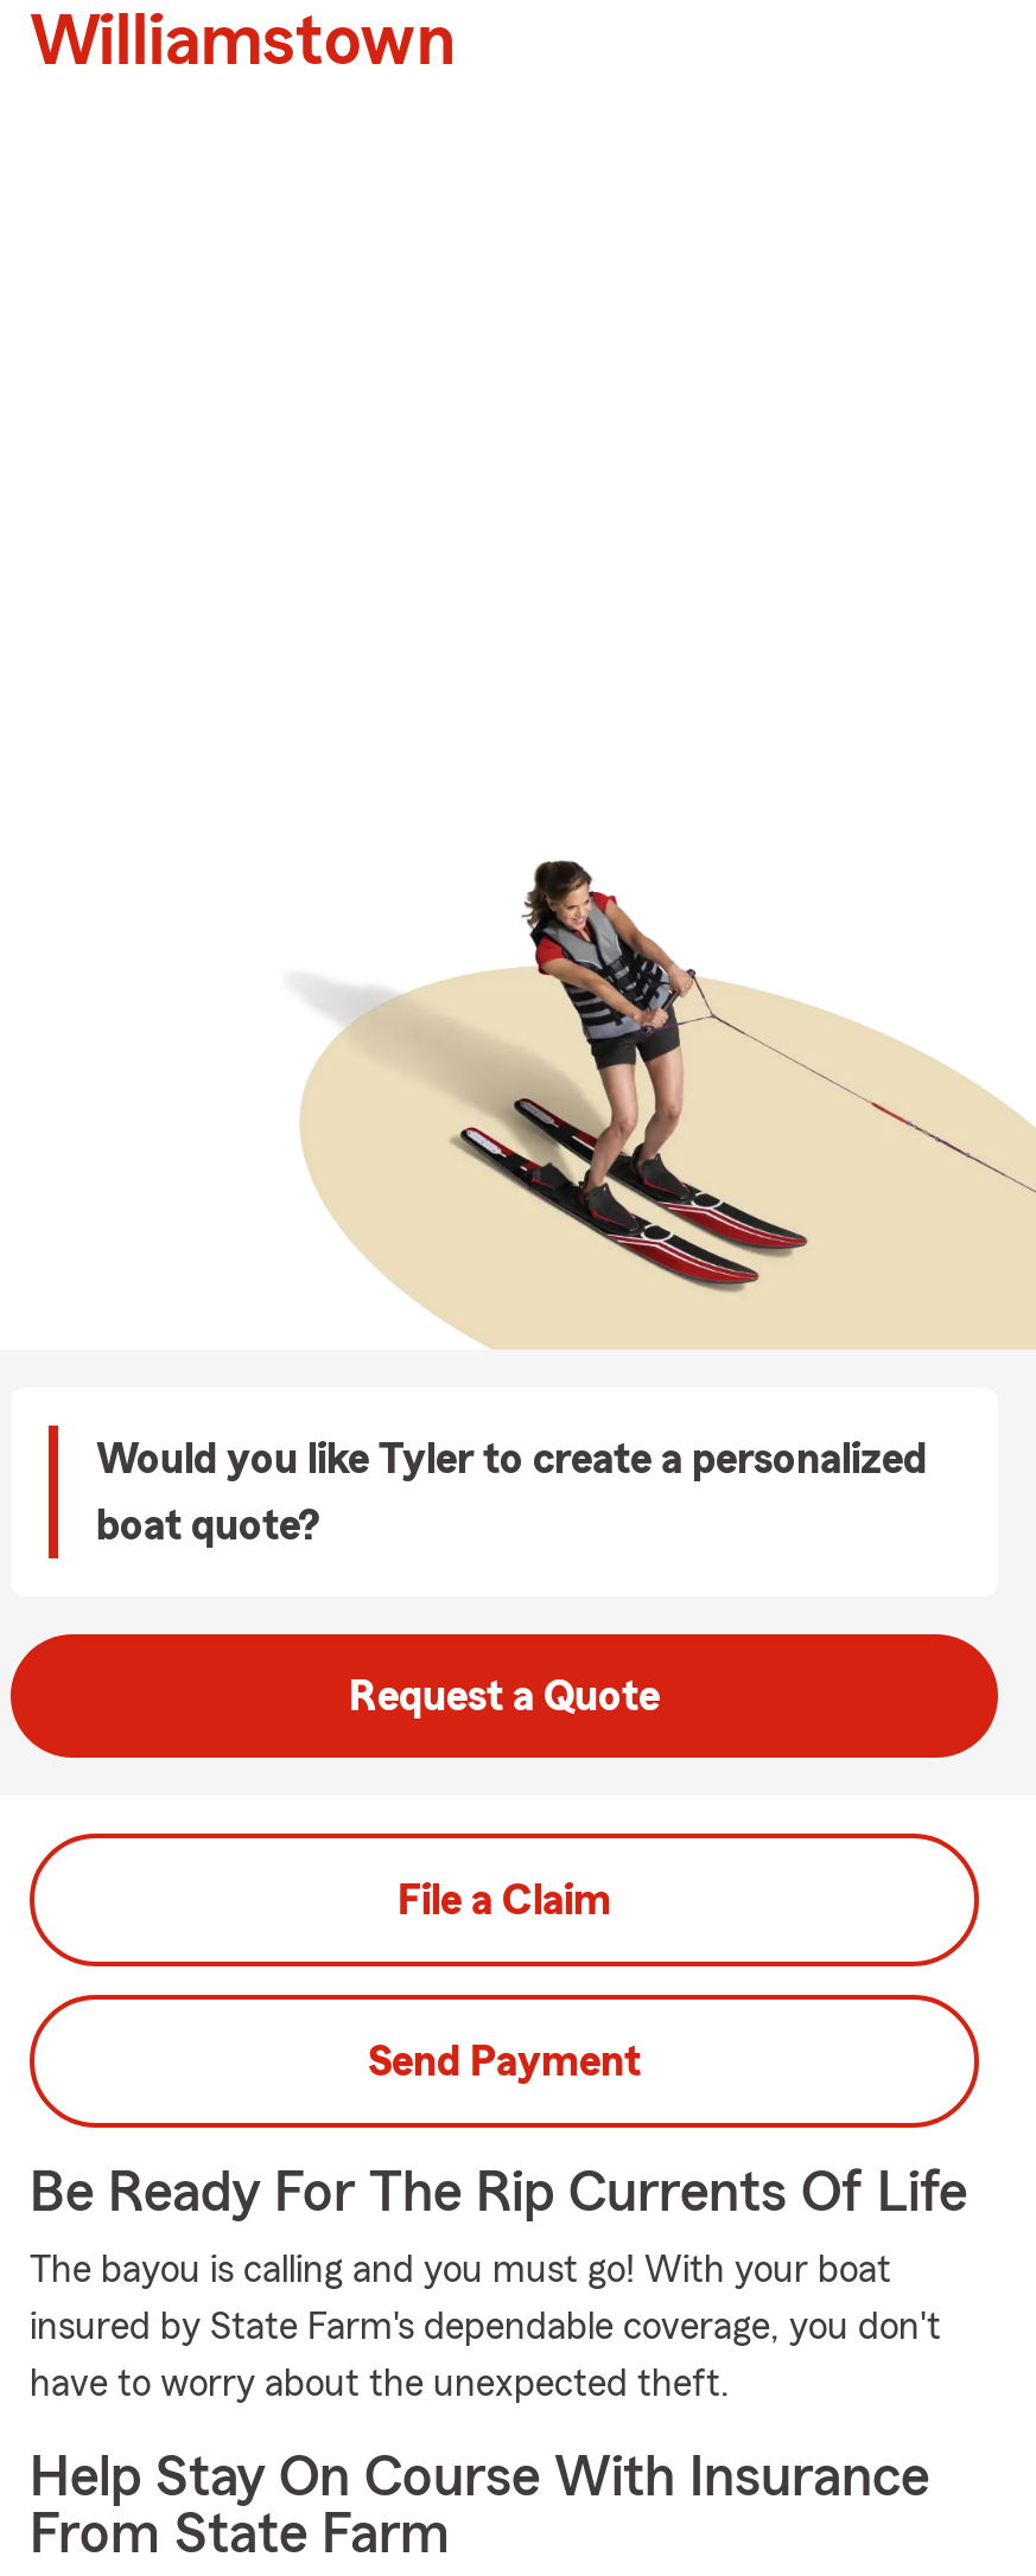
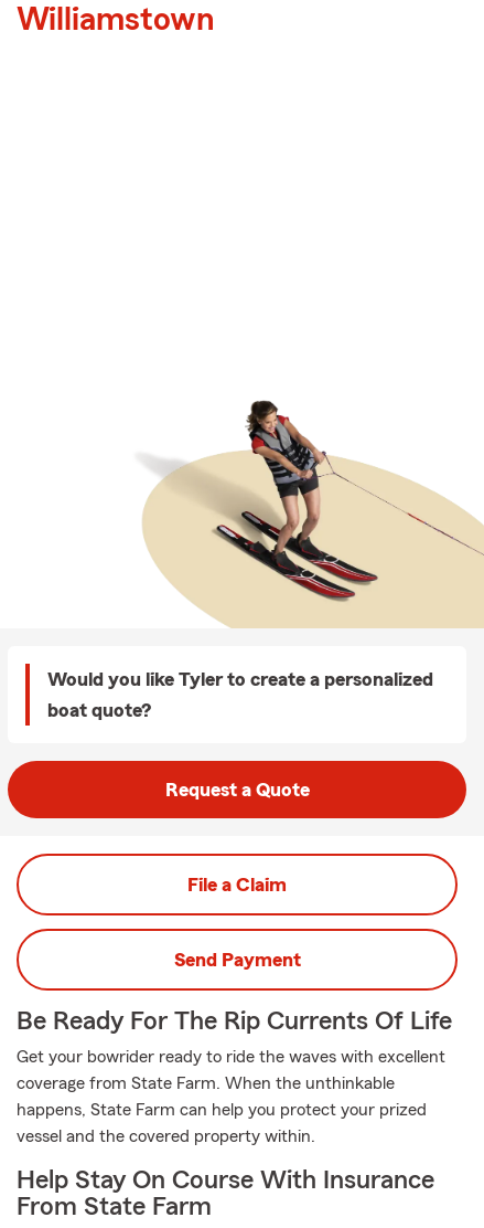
[30,2251,941,2403] The bayou is calling and you must go! With your boat | insured by State Farm's dependable coverage, you don't | have to worry about the unexpected theft. -> [17,1048,445,1145] Get your bowrider ready to ride the waves with excellent | coverage from State Farm. When the unthinkable | happens, State Farm can help you protect your prized | vessel and the covered property within.

